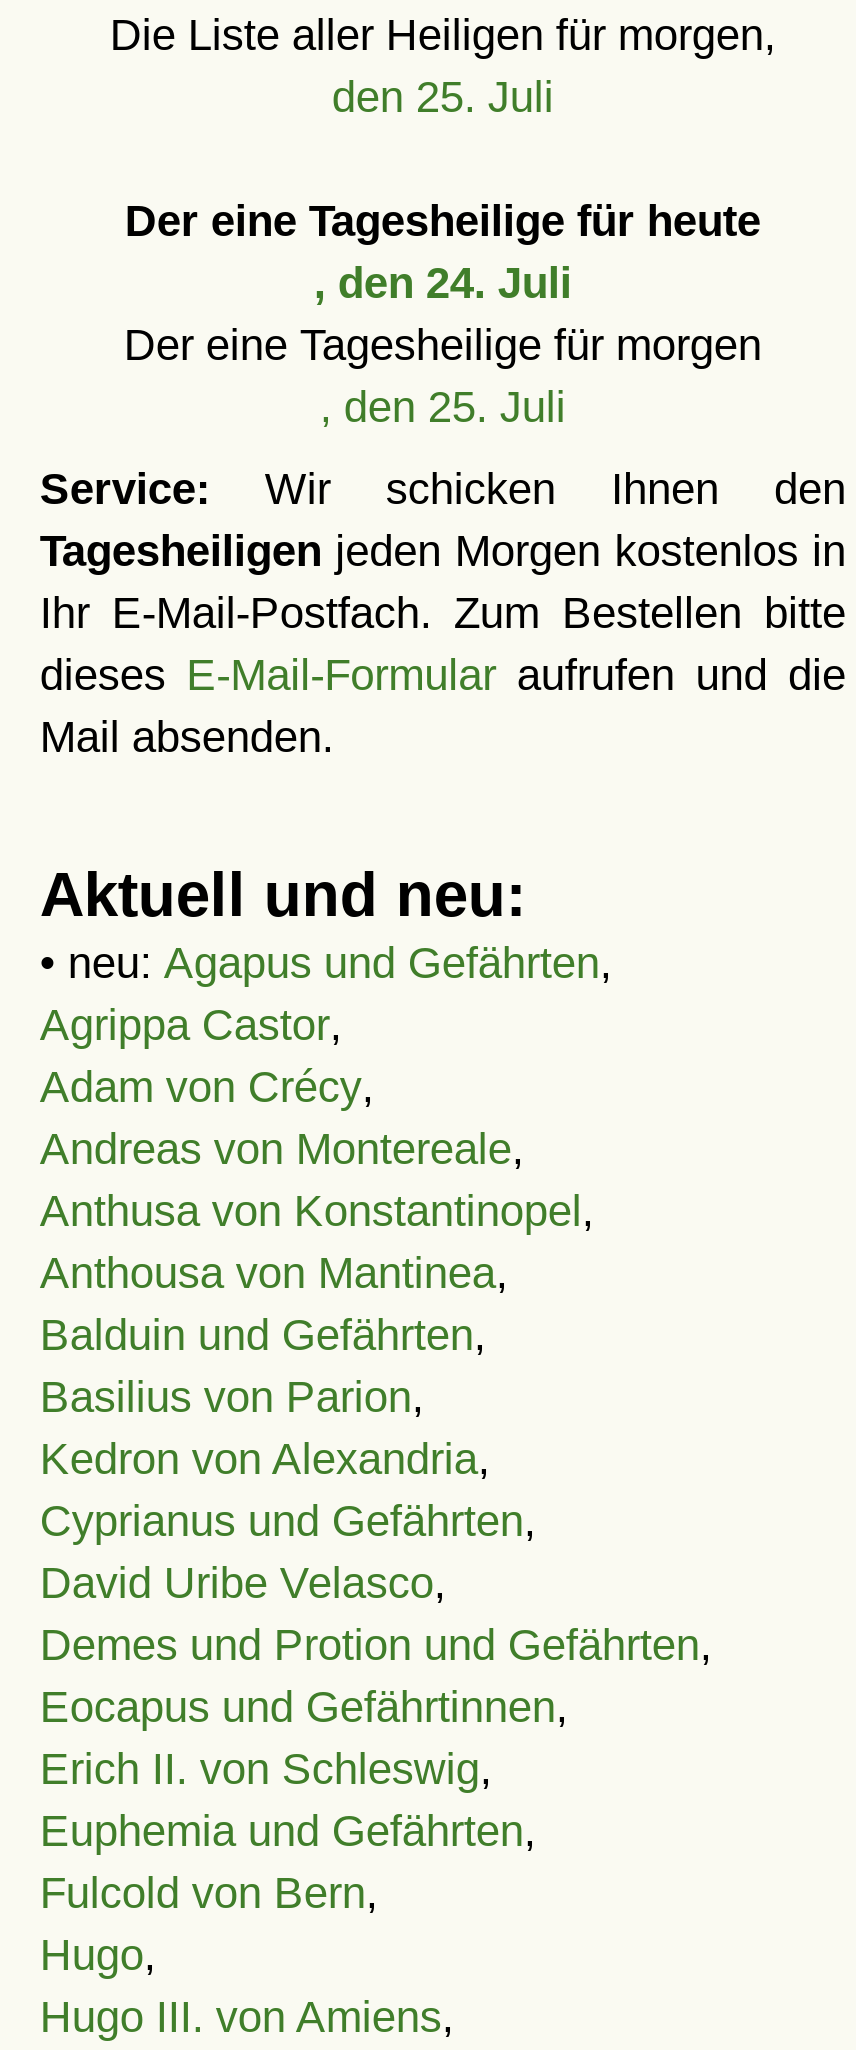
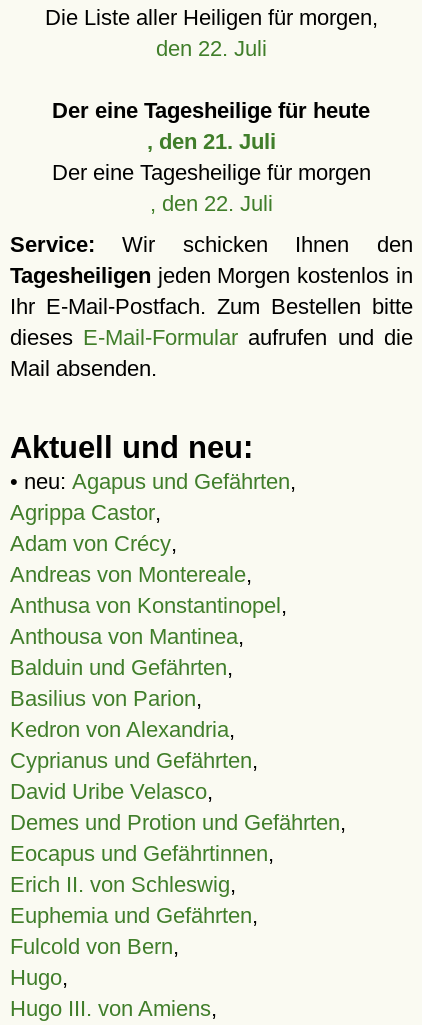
[332,72,554,122] den 25. Juli -> [156,36,267,61] den 22. Juli
[314,258,572,308] , den 24. Juli -> [147,129,276,154] , den 21. Juli
[320,382,566,432] , den 25. Juli -> [150,191,273,216] , den 22. Juli

